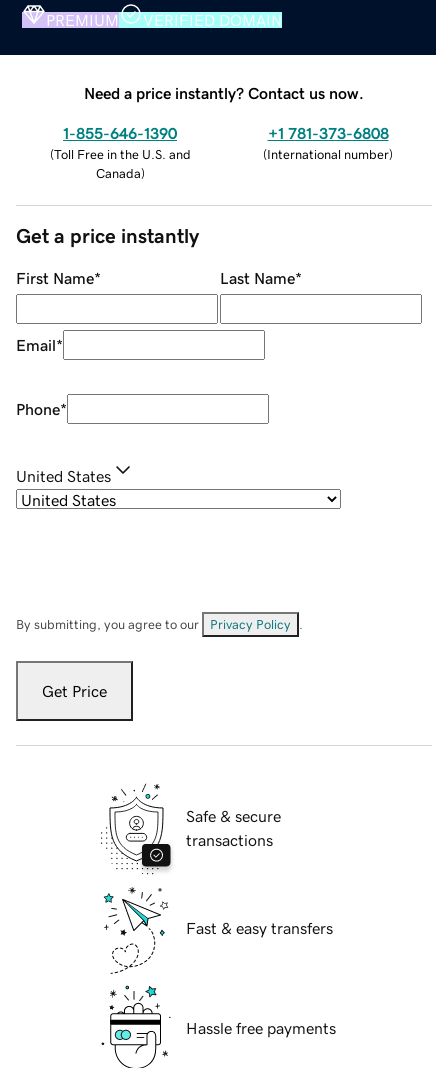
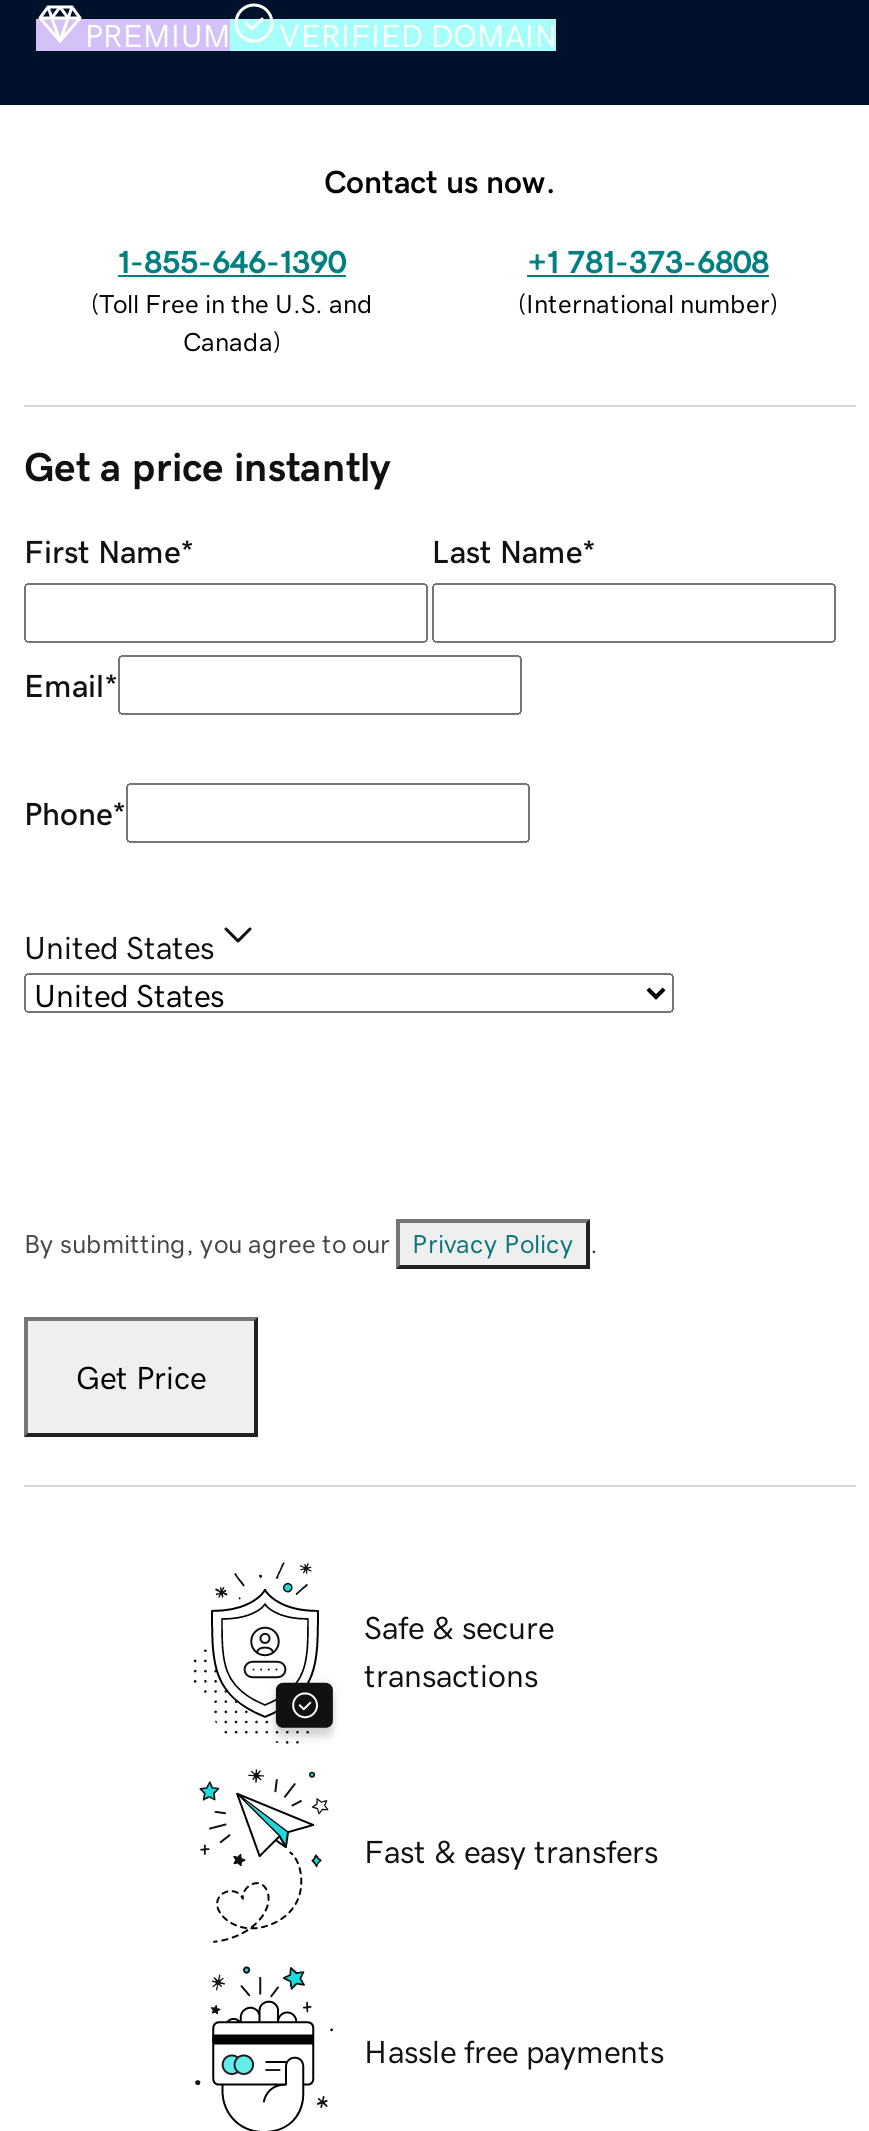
[84,85,364,101] Need a price instantly? Contact us now. -> [324,164,556,196] Contact us now.

